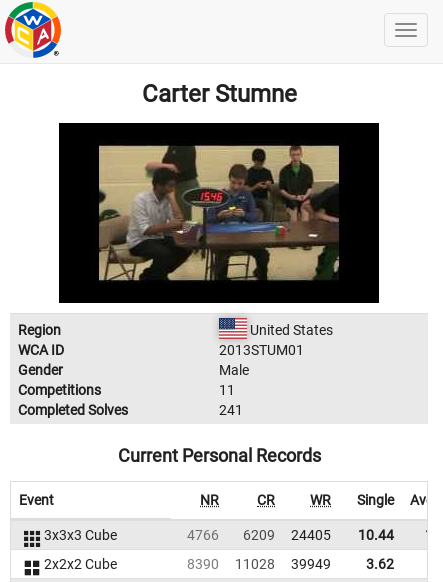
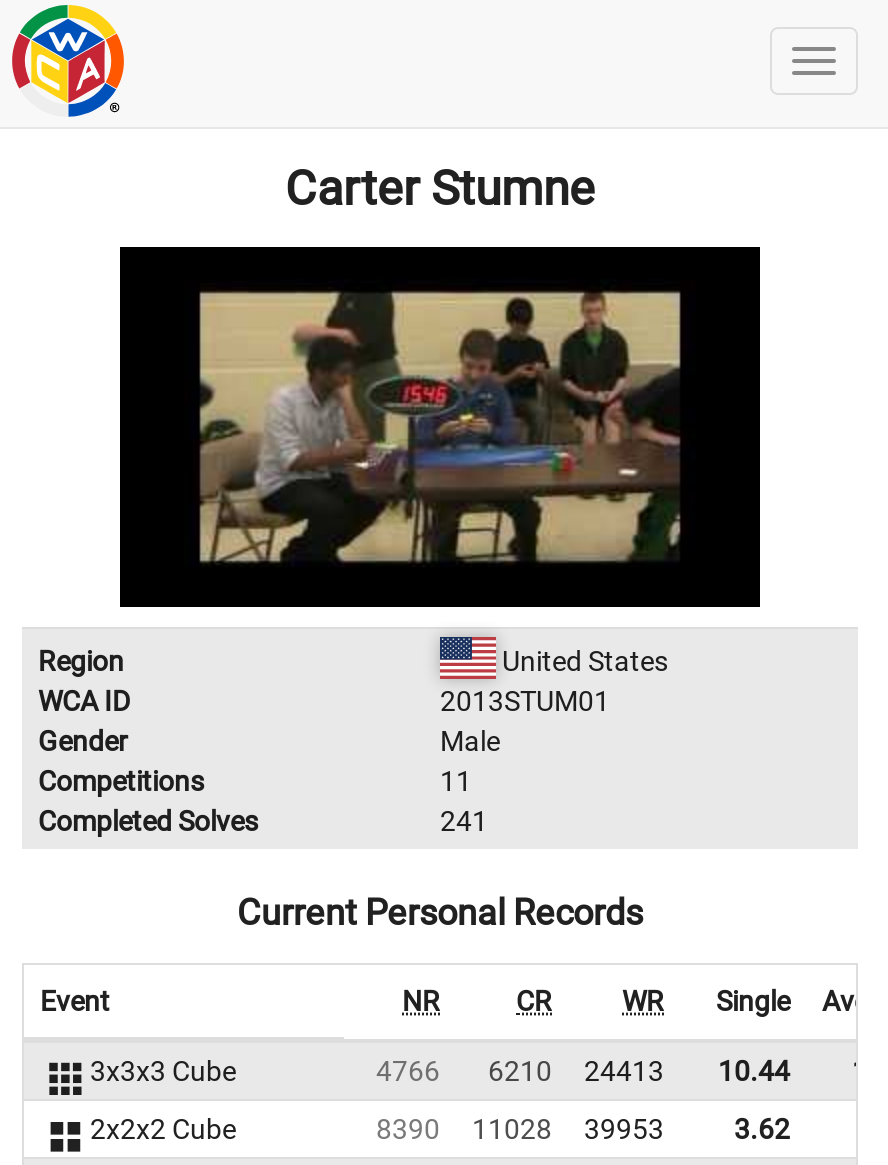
[243,527,275,543] 6209 -> [488,1055,552,1087] 6210
[291,527,331,543] 24405 -> [584,1055,664,1087] 24413
[187,556,331,572] 8390 11028 39949 -> [376,1113,664,1145] 8390 11028 39953

